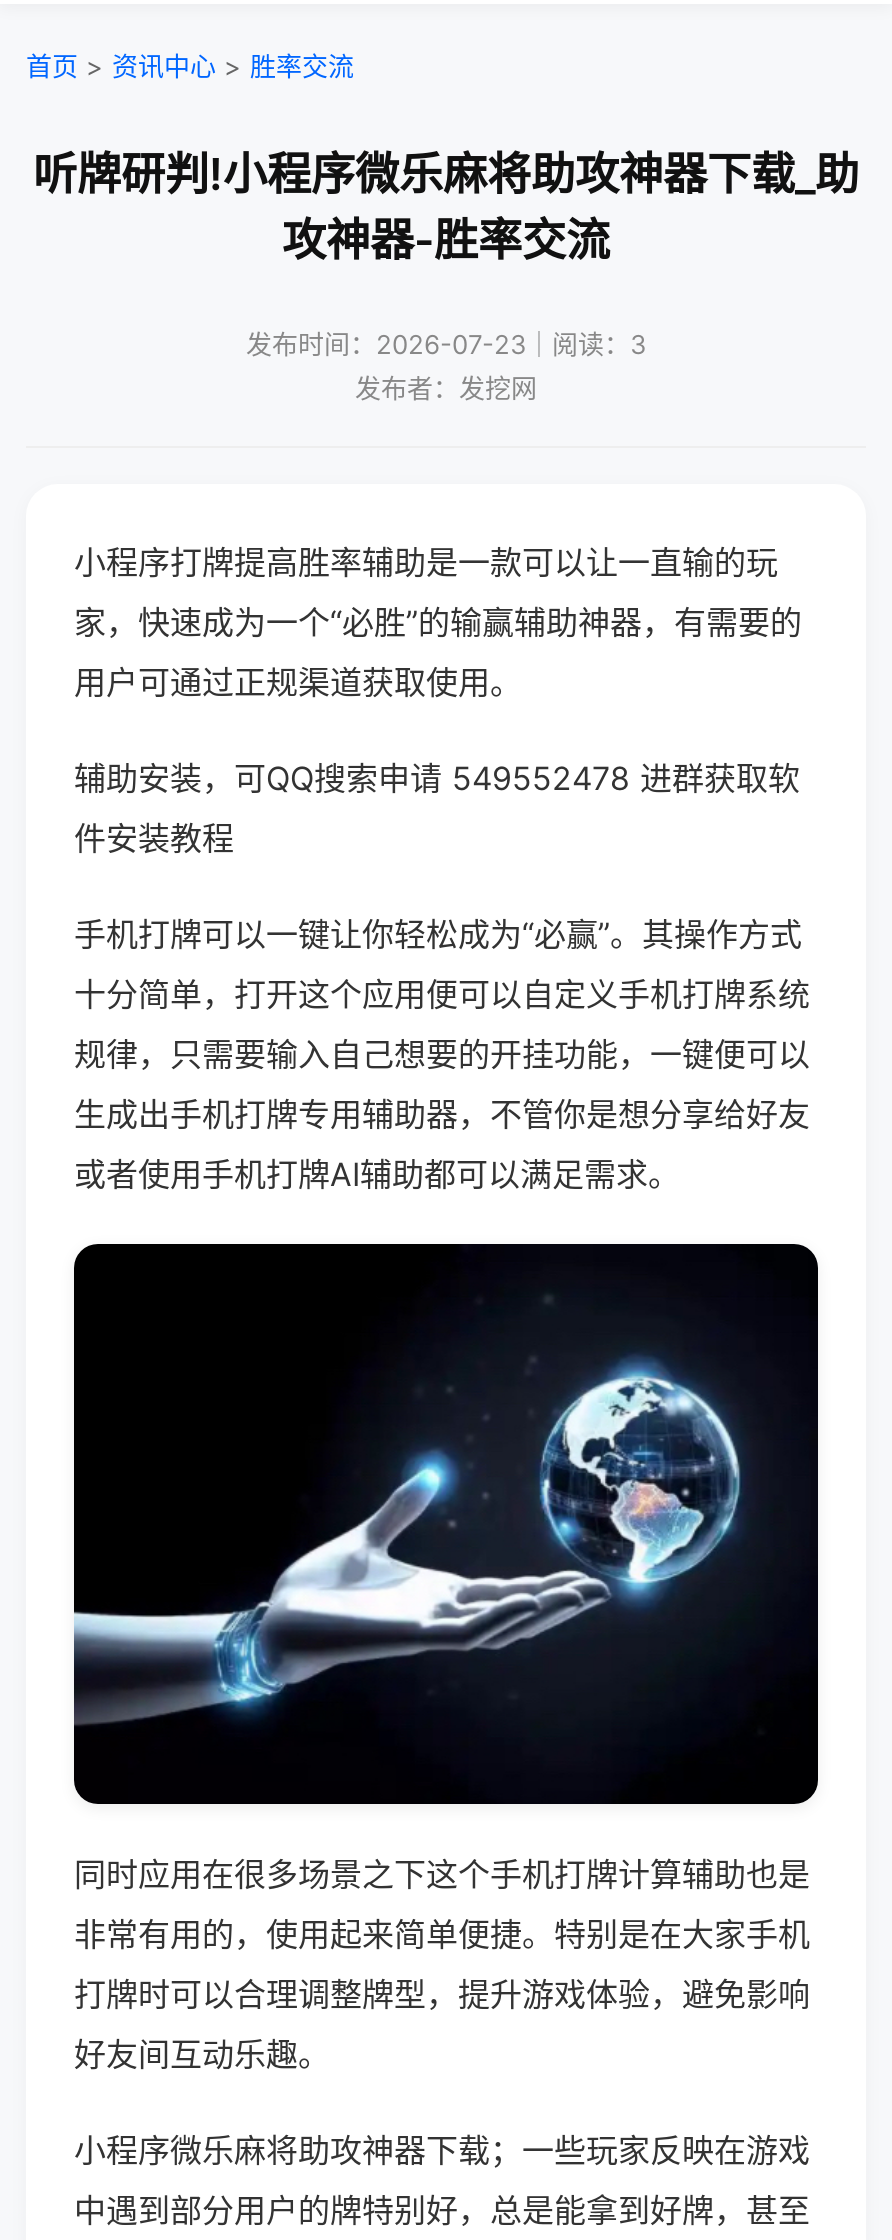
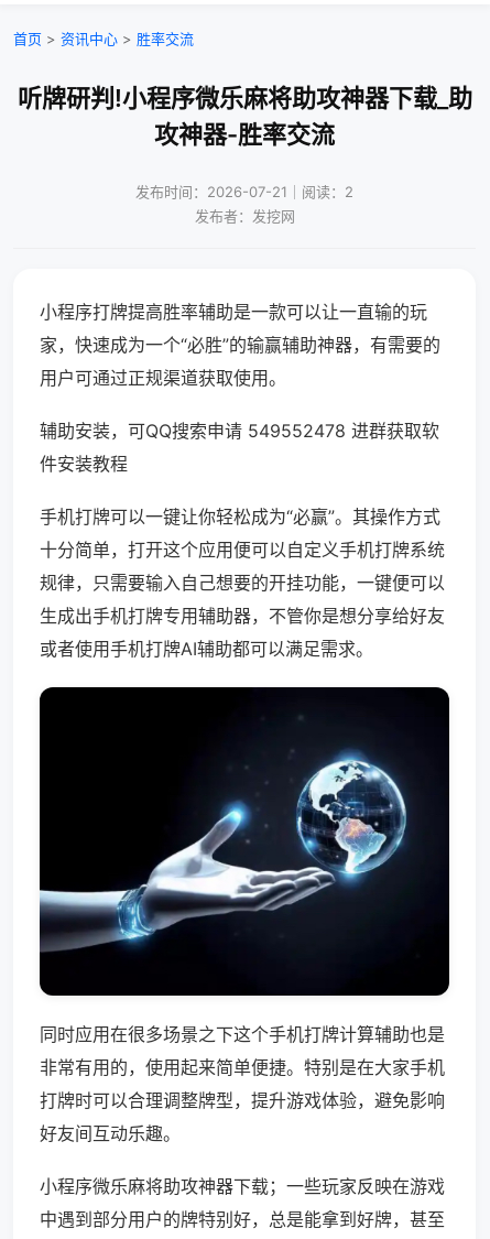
[246,328,646,360] 发布时间：2026-07-23｜阅读：3 -> [135,183,353,200] 发布时间：2026-07-21｜阅读：2

